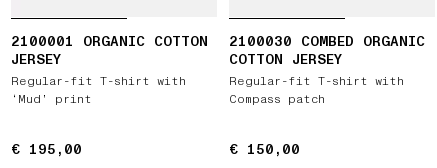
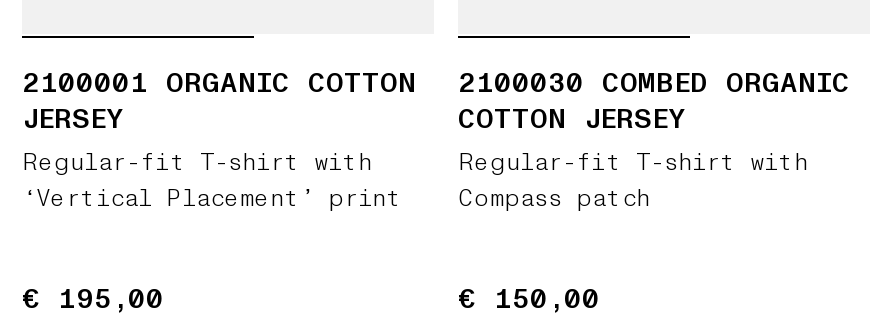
[11,91,92,108] ‘Mud’ print -> [22,182,402,216] ‘Vertical Placement’ print

